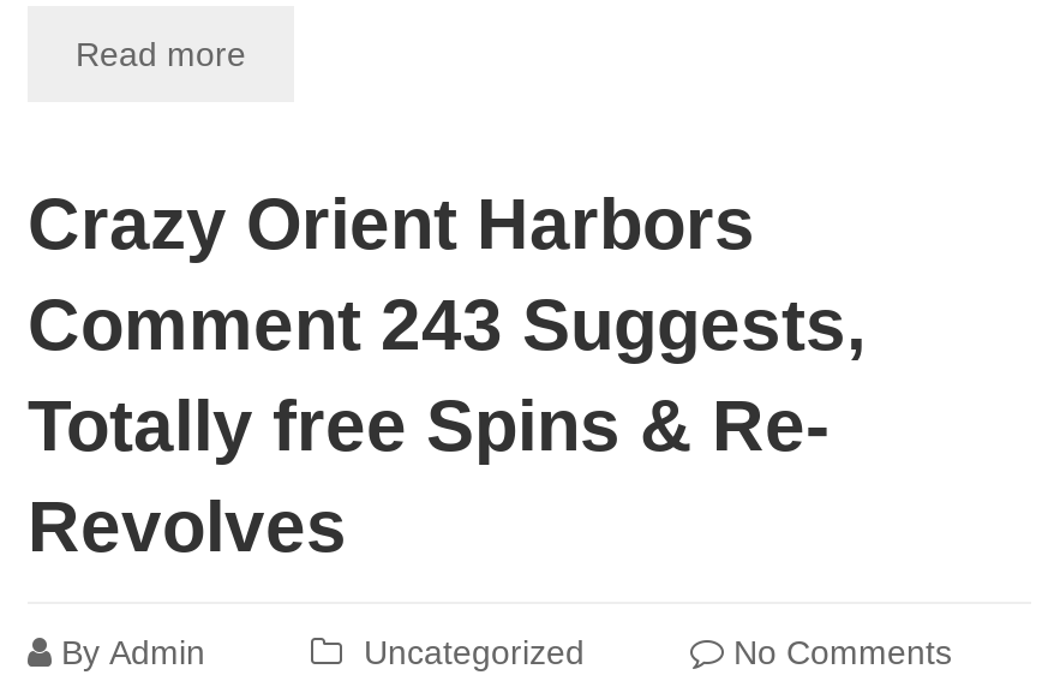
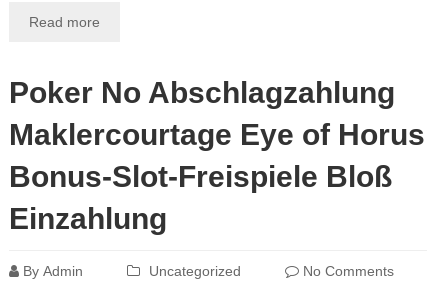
[28,184,866,566] Crazy Orient Harbors | Comment 243 Suggests, | Totally free Spins & Re- | Revolves -> [9,76,425,235] Poker No Abschlagzahlung | Maklercourtage Eye of Horus | Bonus-Slot-Freispiele Bloß | Einzahlung

